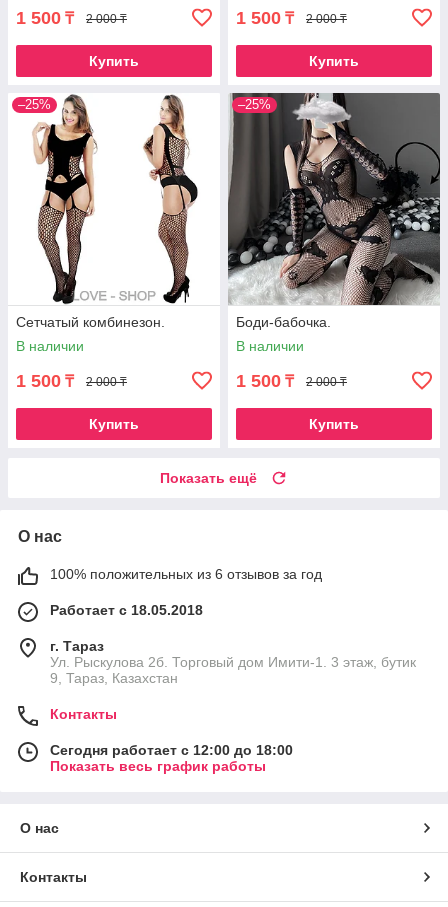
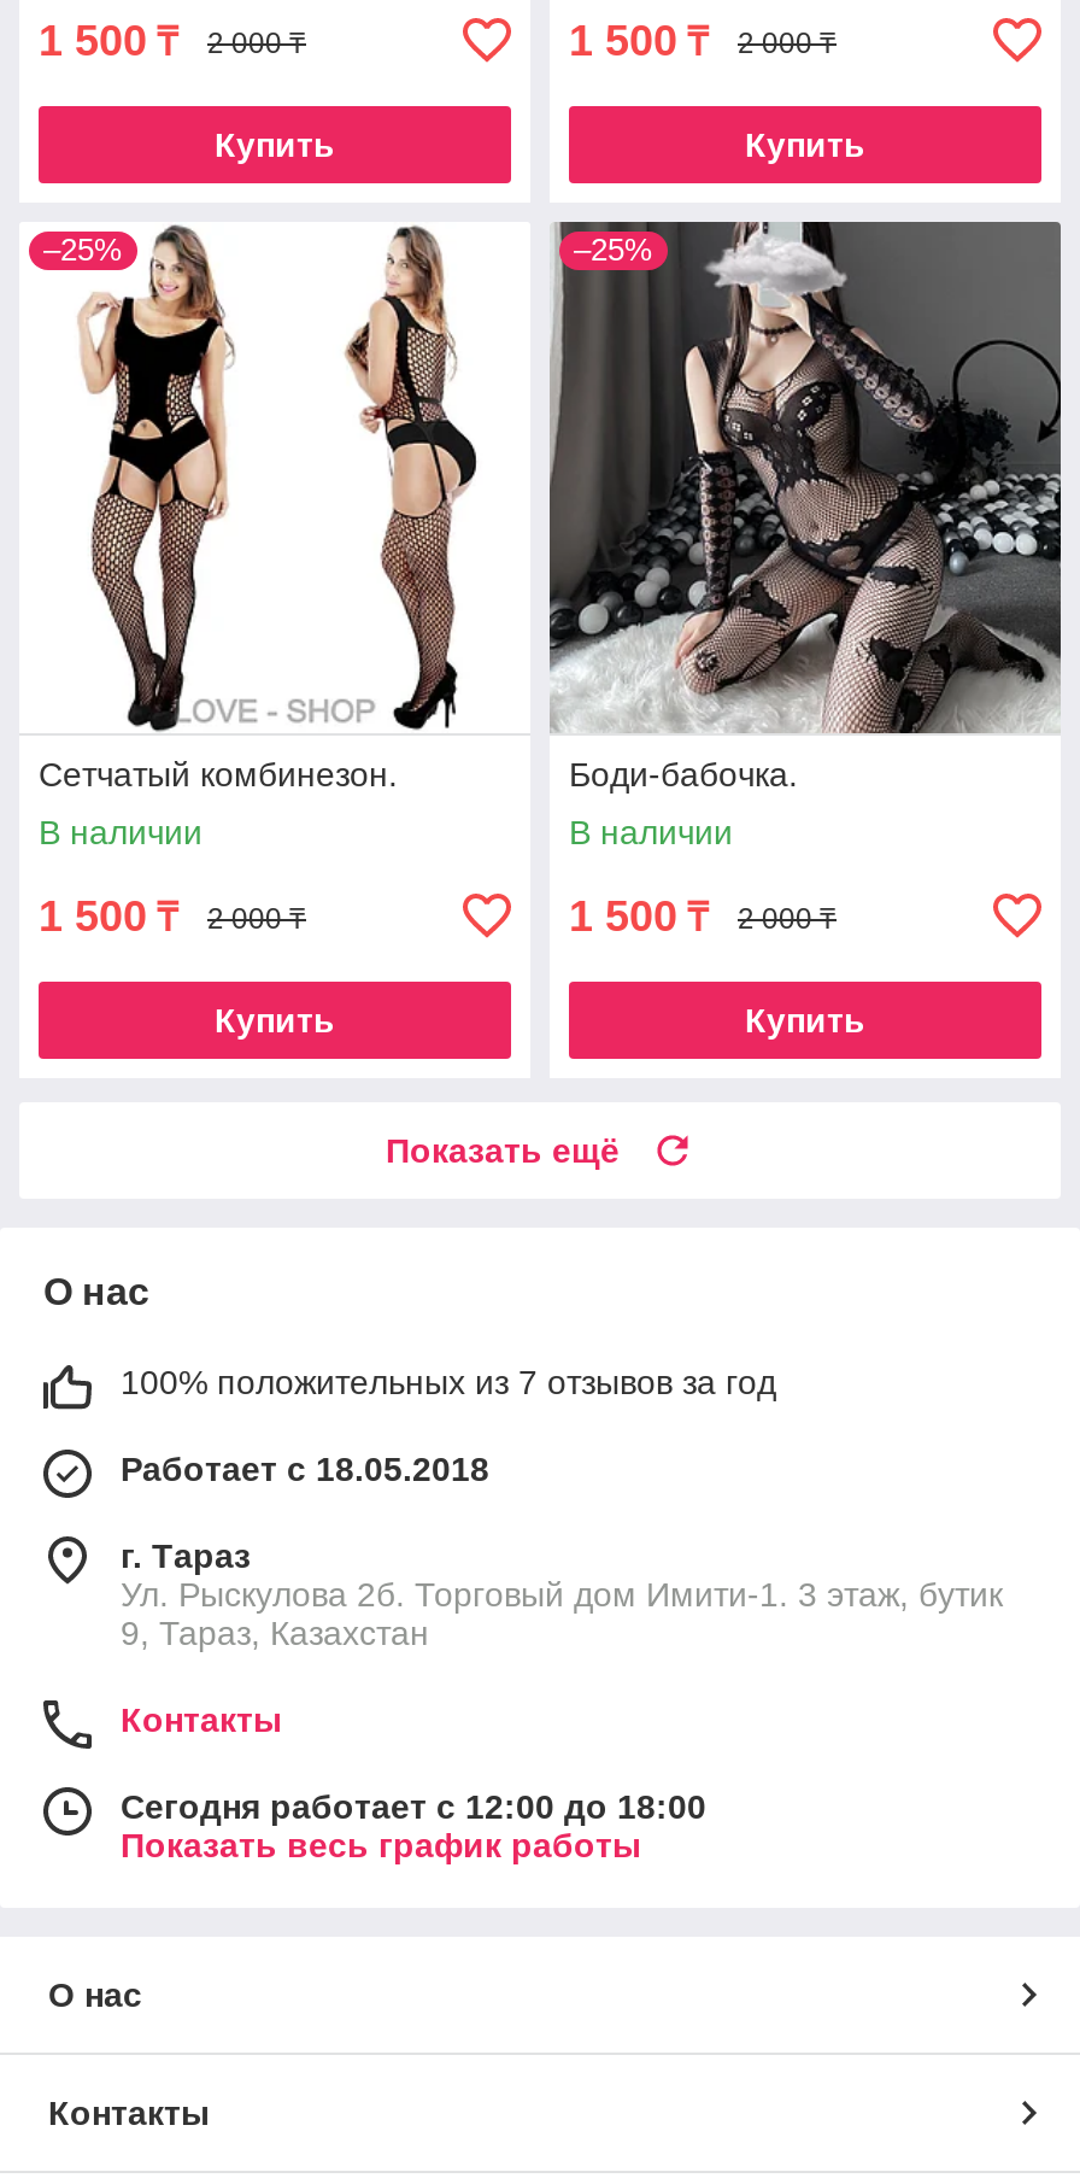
[50,566,322,582] 100% положительных из 6 отзывов за год -> [121,1364,776,1402] 100% положительных из 7 отзывов за год

